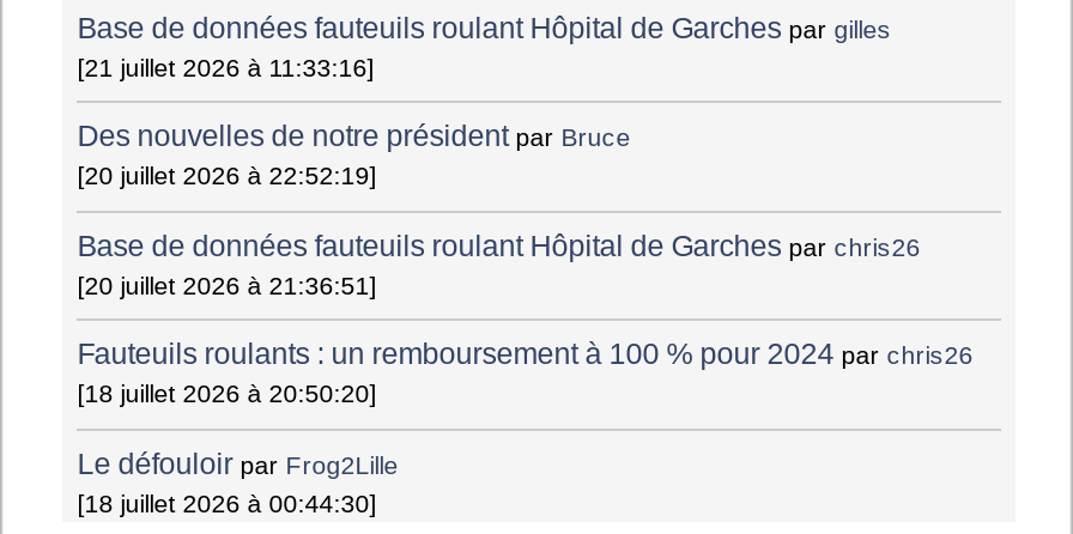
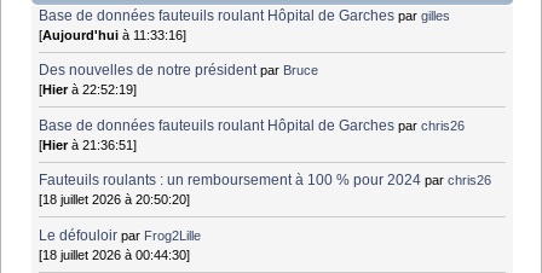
[77,53,374,82] [21 juillet 2026 à 11:33:16] -> [39,27,187,42] [Aujourd'hui à 11:33:16]
[77,162,377,191] [20 juillet 2026 à 22:52:19] -> [39,82,137,97] [Hier à 22:52:19]
[77,271,377,300] [20 juillet 2026 à 21:36:51] -> [39,137,137,152] [Hier à 21:36:51]

